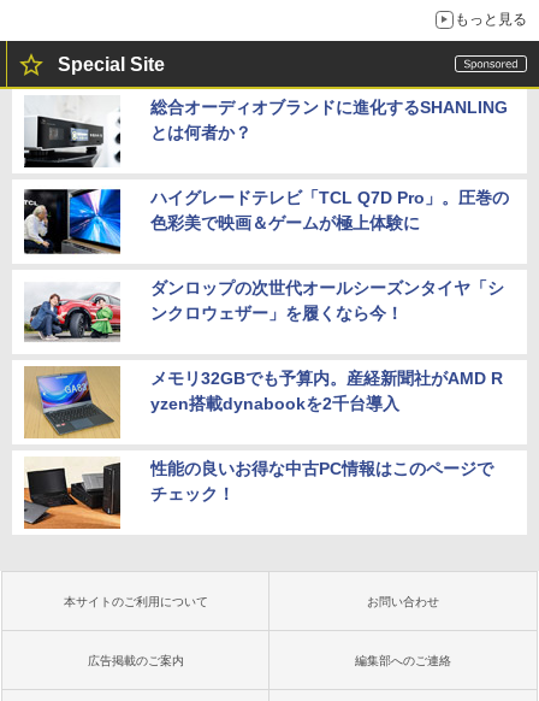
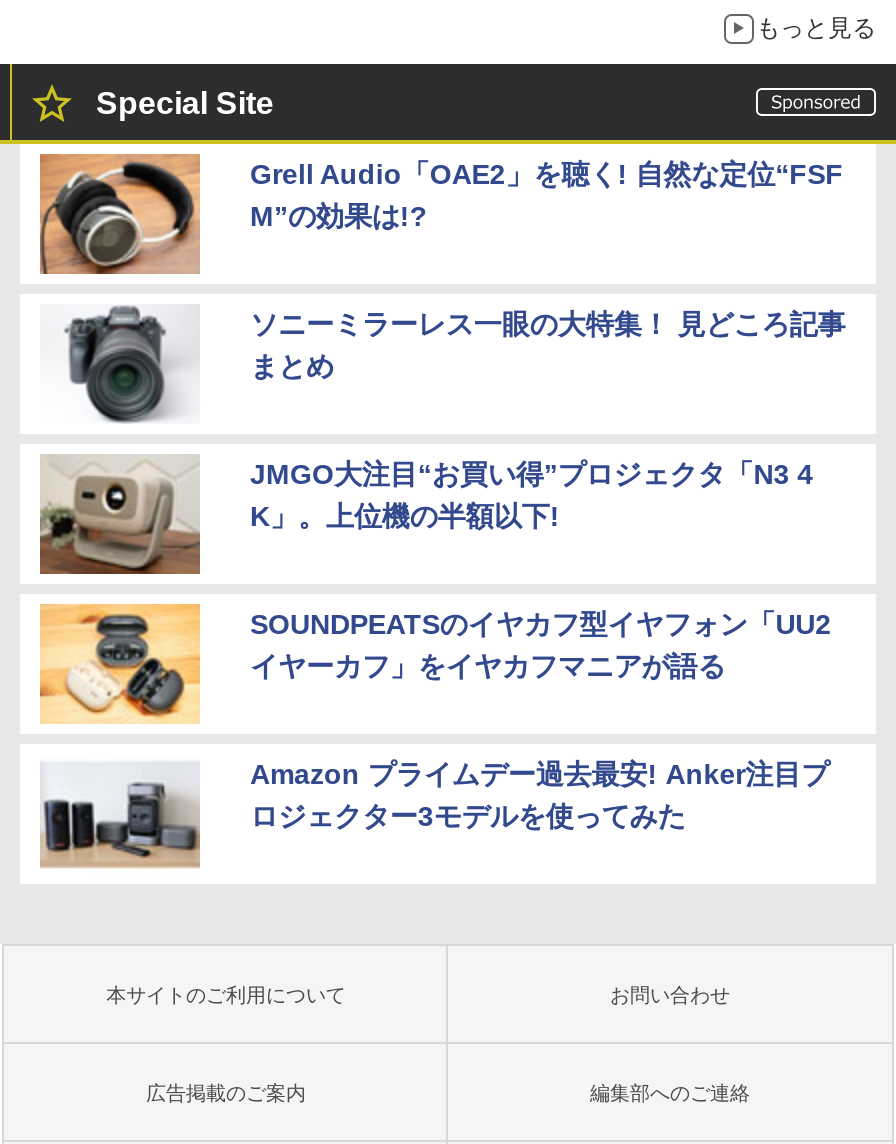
[23,95,507,169] [image] | 総合オーディオブランドに進化するSHANLING | とは何者か？ -> [38,152,843,276] [image] | Grell Audio「OAE2」を聴く! 自然な定位“FSF | M”の効果は!?
[23,187,508,257] [image] | ハイグレードテレビ「TCL Q7D Pro」。圧巻の | 色彩美で映画＆ゲームが極上体験に -> [40,304,845,424] [image] | ソニーミラーレス一眼の大特集！ 見どころ記事 | まとめ
[24,277,504,348] [image] | ダンロップの次世代オールシーズンタイヤ「シ | ンクロウェザー」を履くなら今！ -> [38,454,813,576] [image] | JMGO大注目“お買い得”プロジェクタ「N3 4 | K」。上位機の半額以下!
[24,366,503,438] [image] | メモリ32GBでも予算内。産経新聞社がAMD R | yzen搭載dynabookを2千台導入 -> [40,604,831,722] [image] | SOUNDPEATSのイヤカフ型イヤフォン「UU2 | イヤーカフ」をイヤカフマニアが語る
[23,458,493,530] [image] | 性能の良いお得な中古PC情報はこのページで | チェック！ -> [40,758,829,874] [image] | Amazon プライムデー過去最安! Anker注目プ | ロジェクター3モデルを使ってみた

